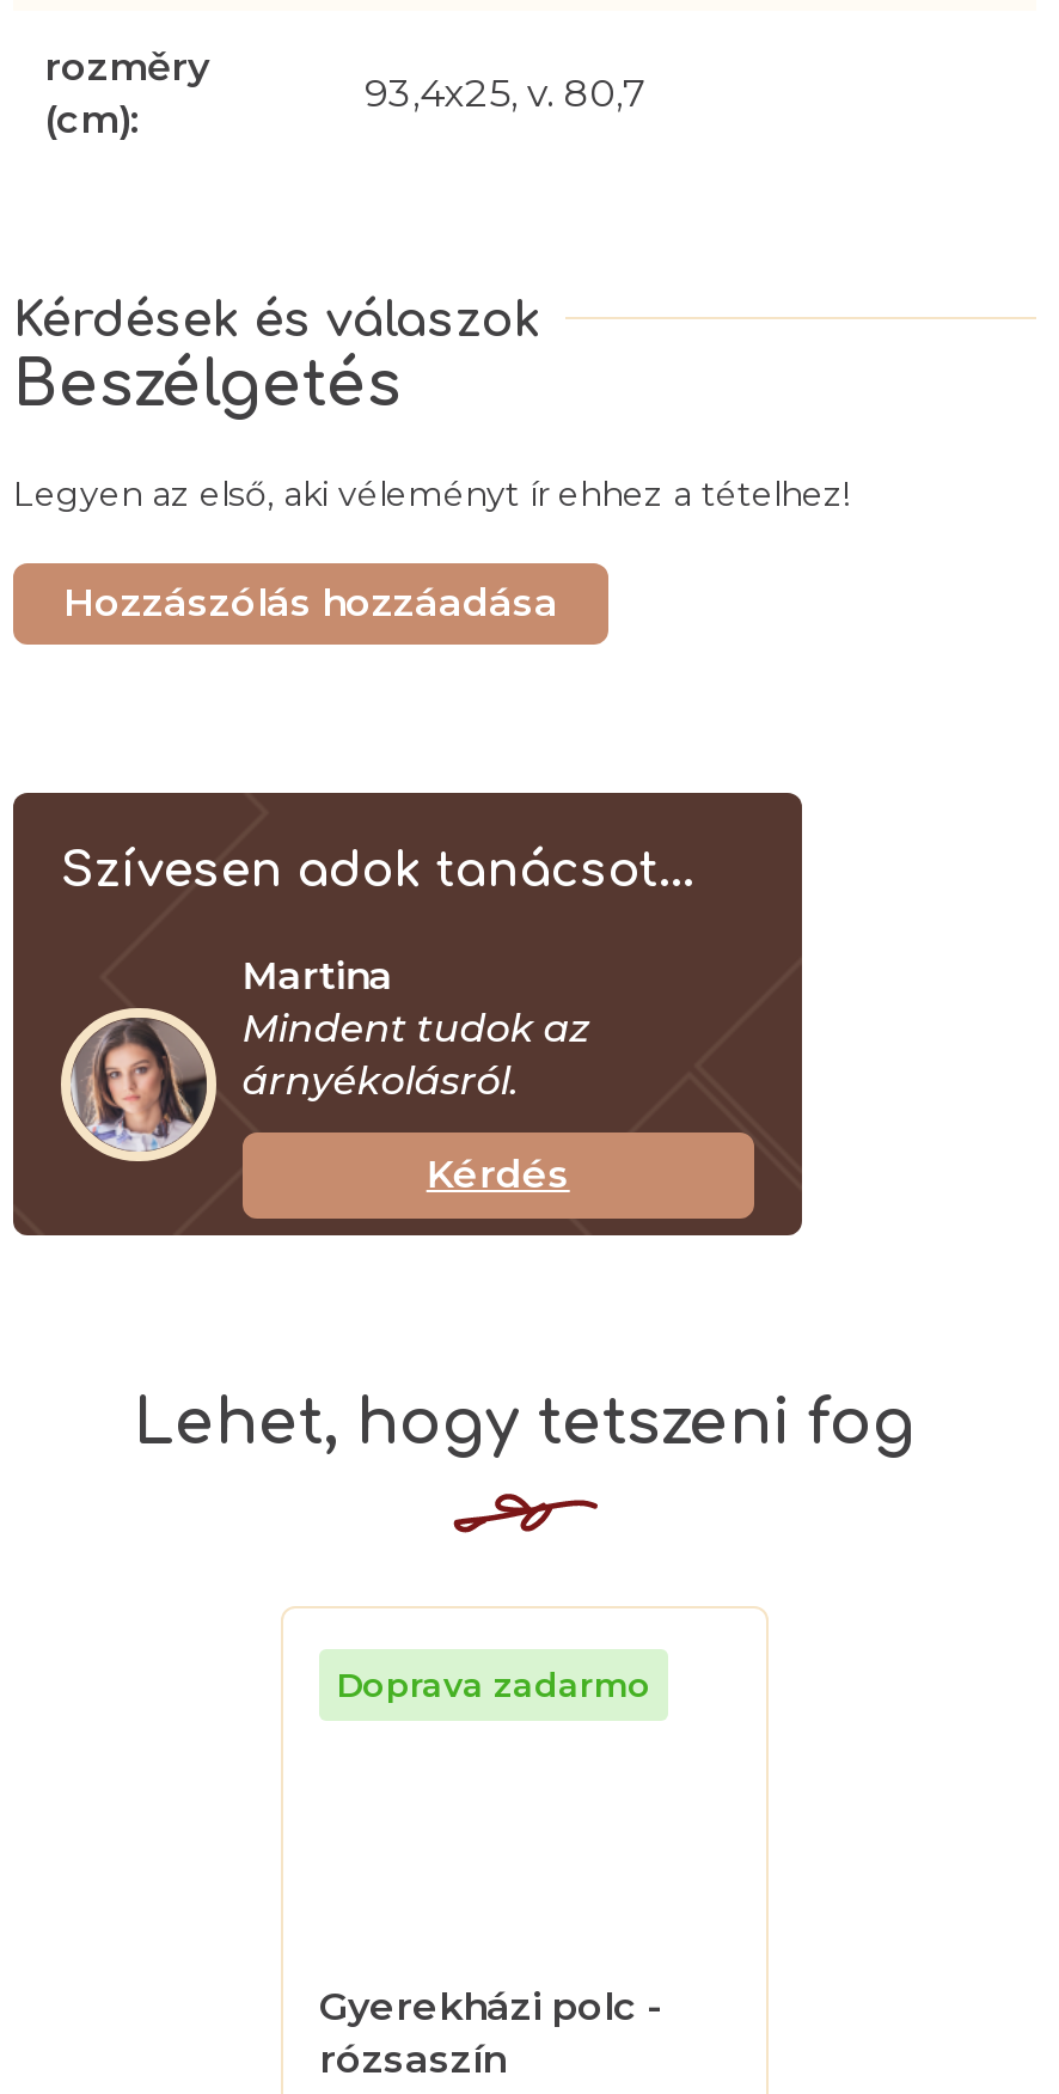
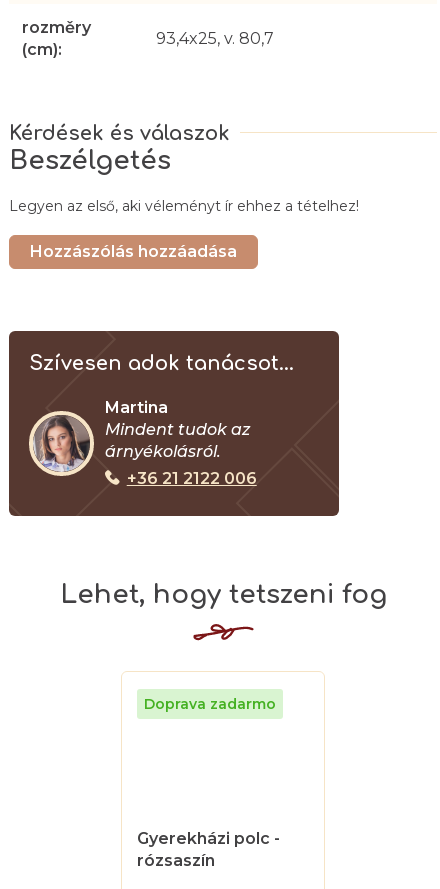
[59,984,219,1164] [image] -> [28,410,95,485] [image]
[426,1152,570,1197] Kérdés -> [127,469,257,488] +36 21 2122 006

